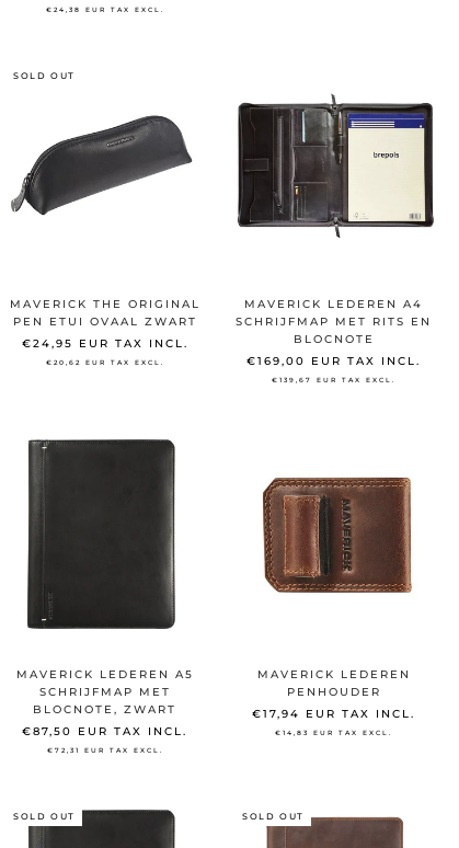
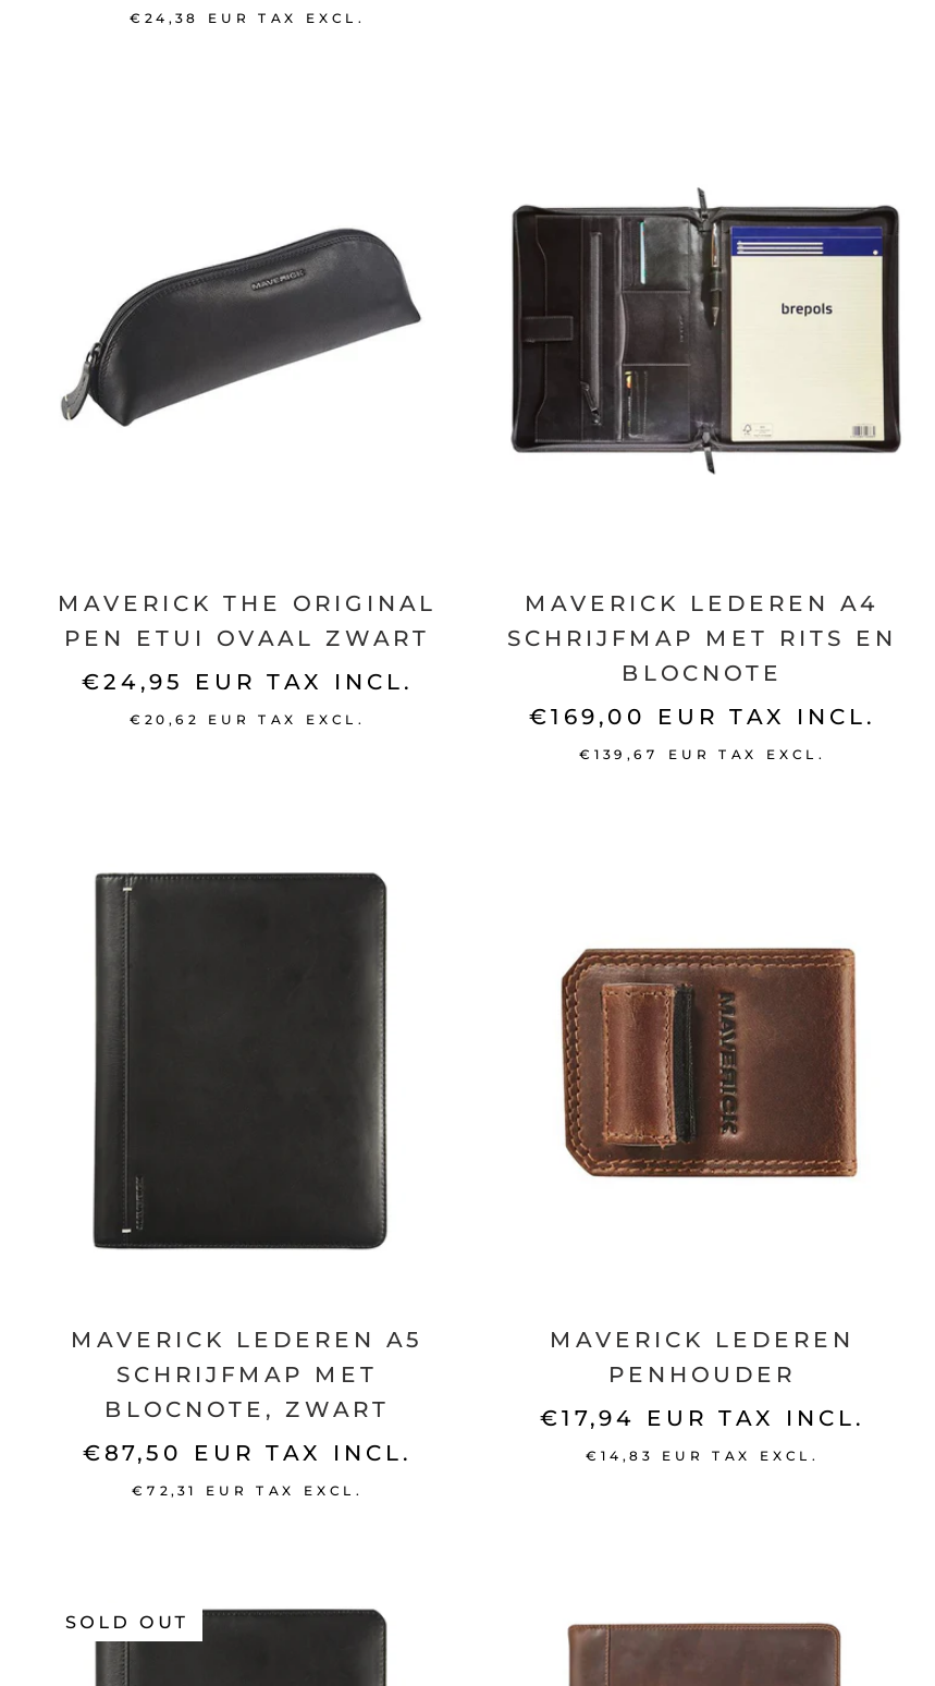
[13,70,75,81] SOLD OUT -> none
[242,810,304,821] SOLD OUT -> none

